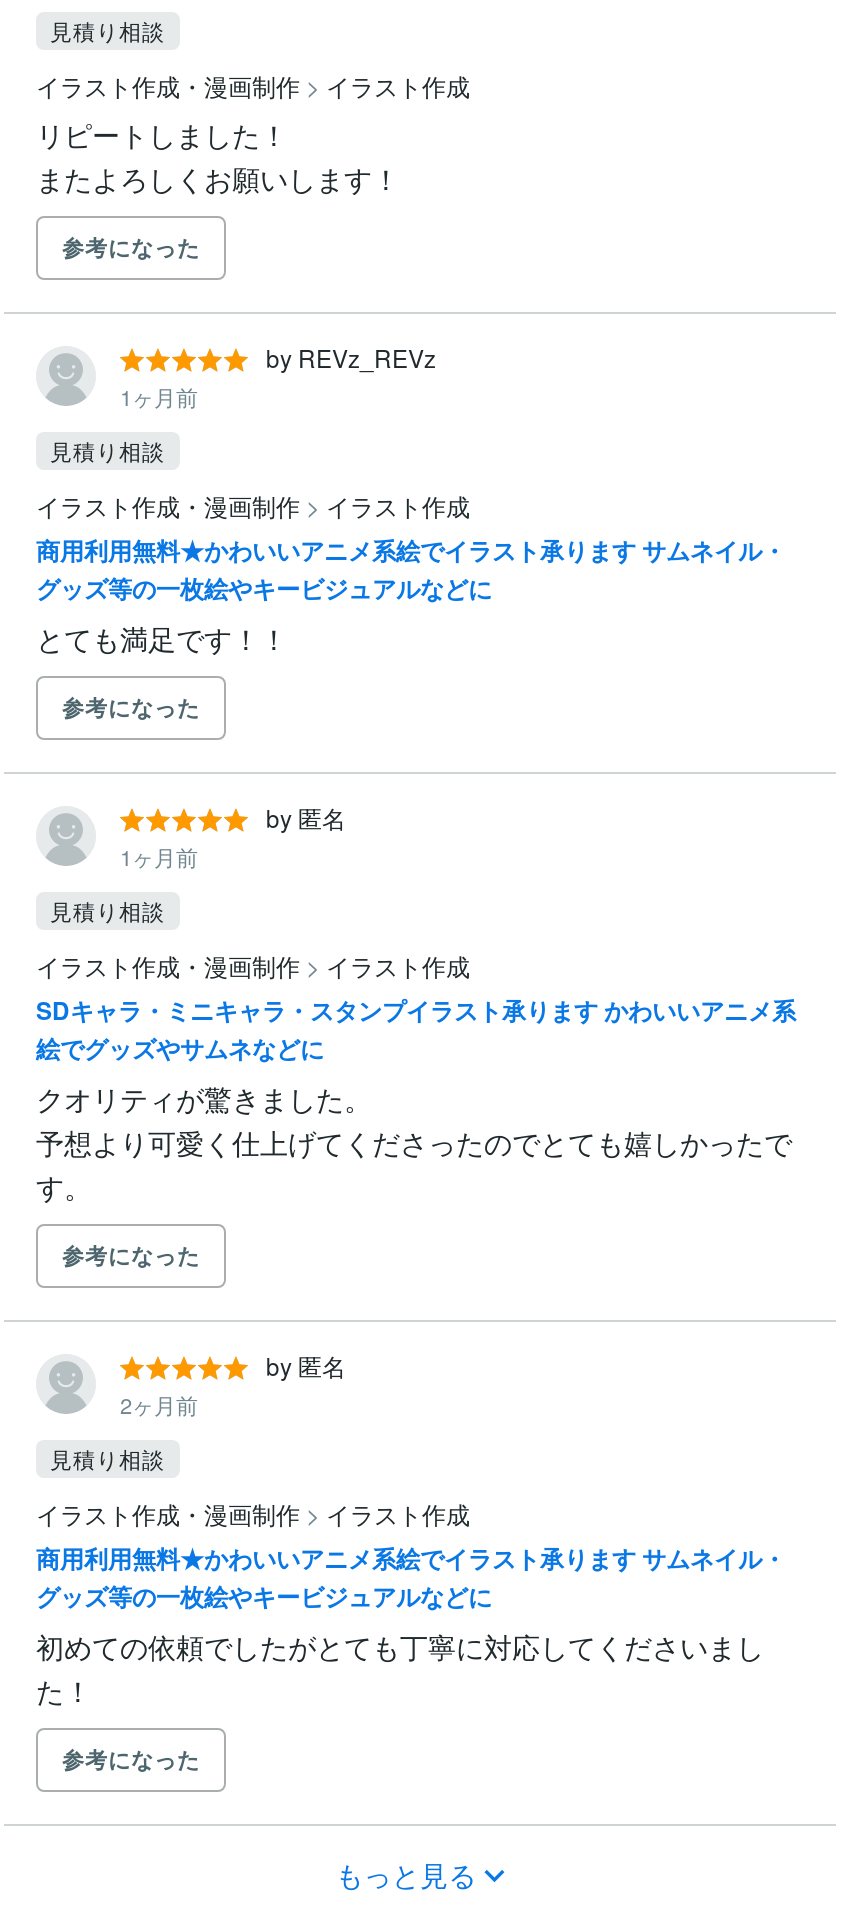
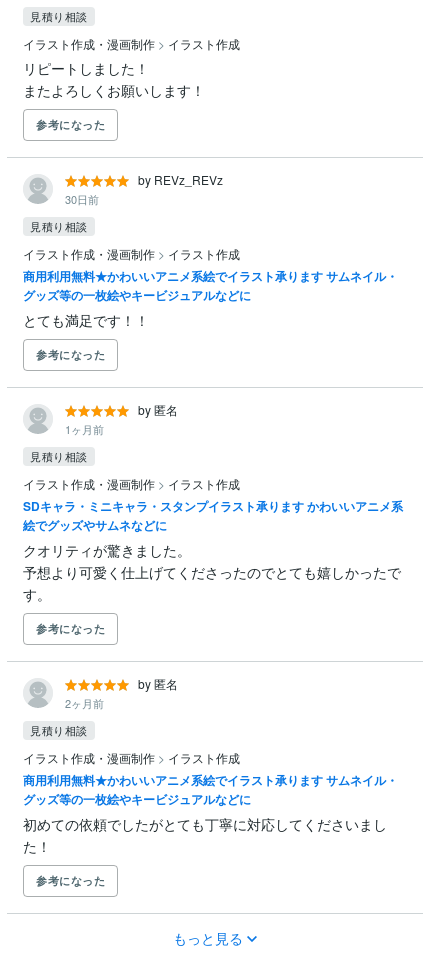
[120,381,198,413] 1ヶ月前 -> [65,191,99,207] 30日前

